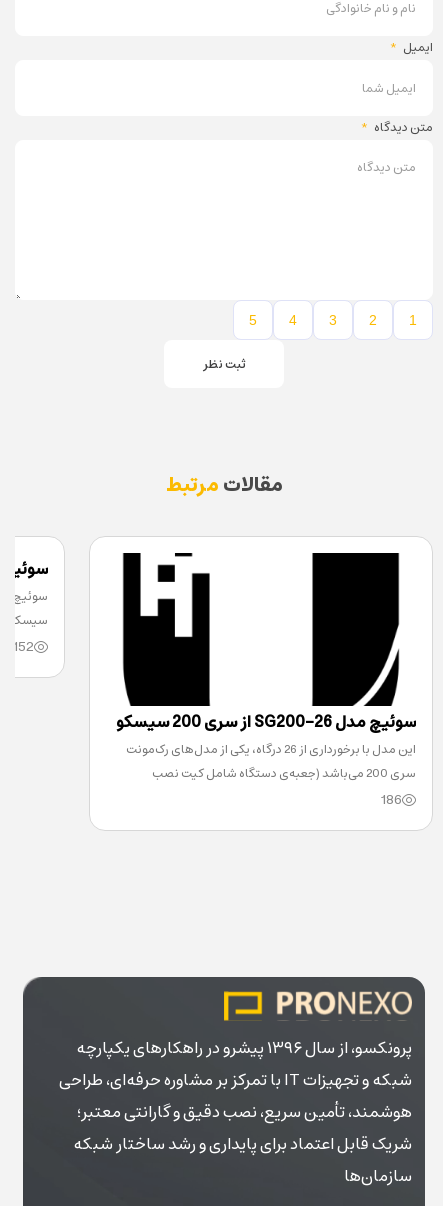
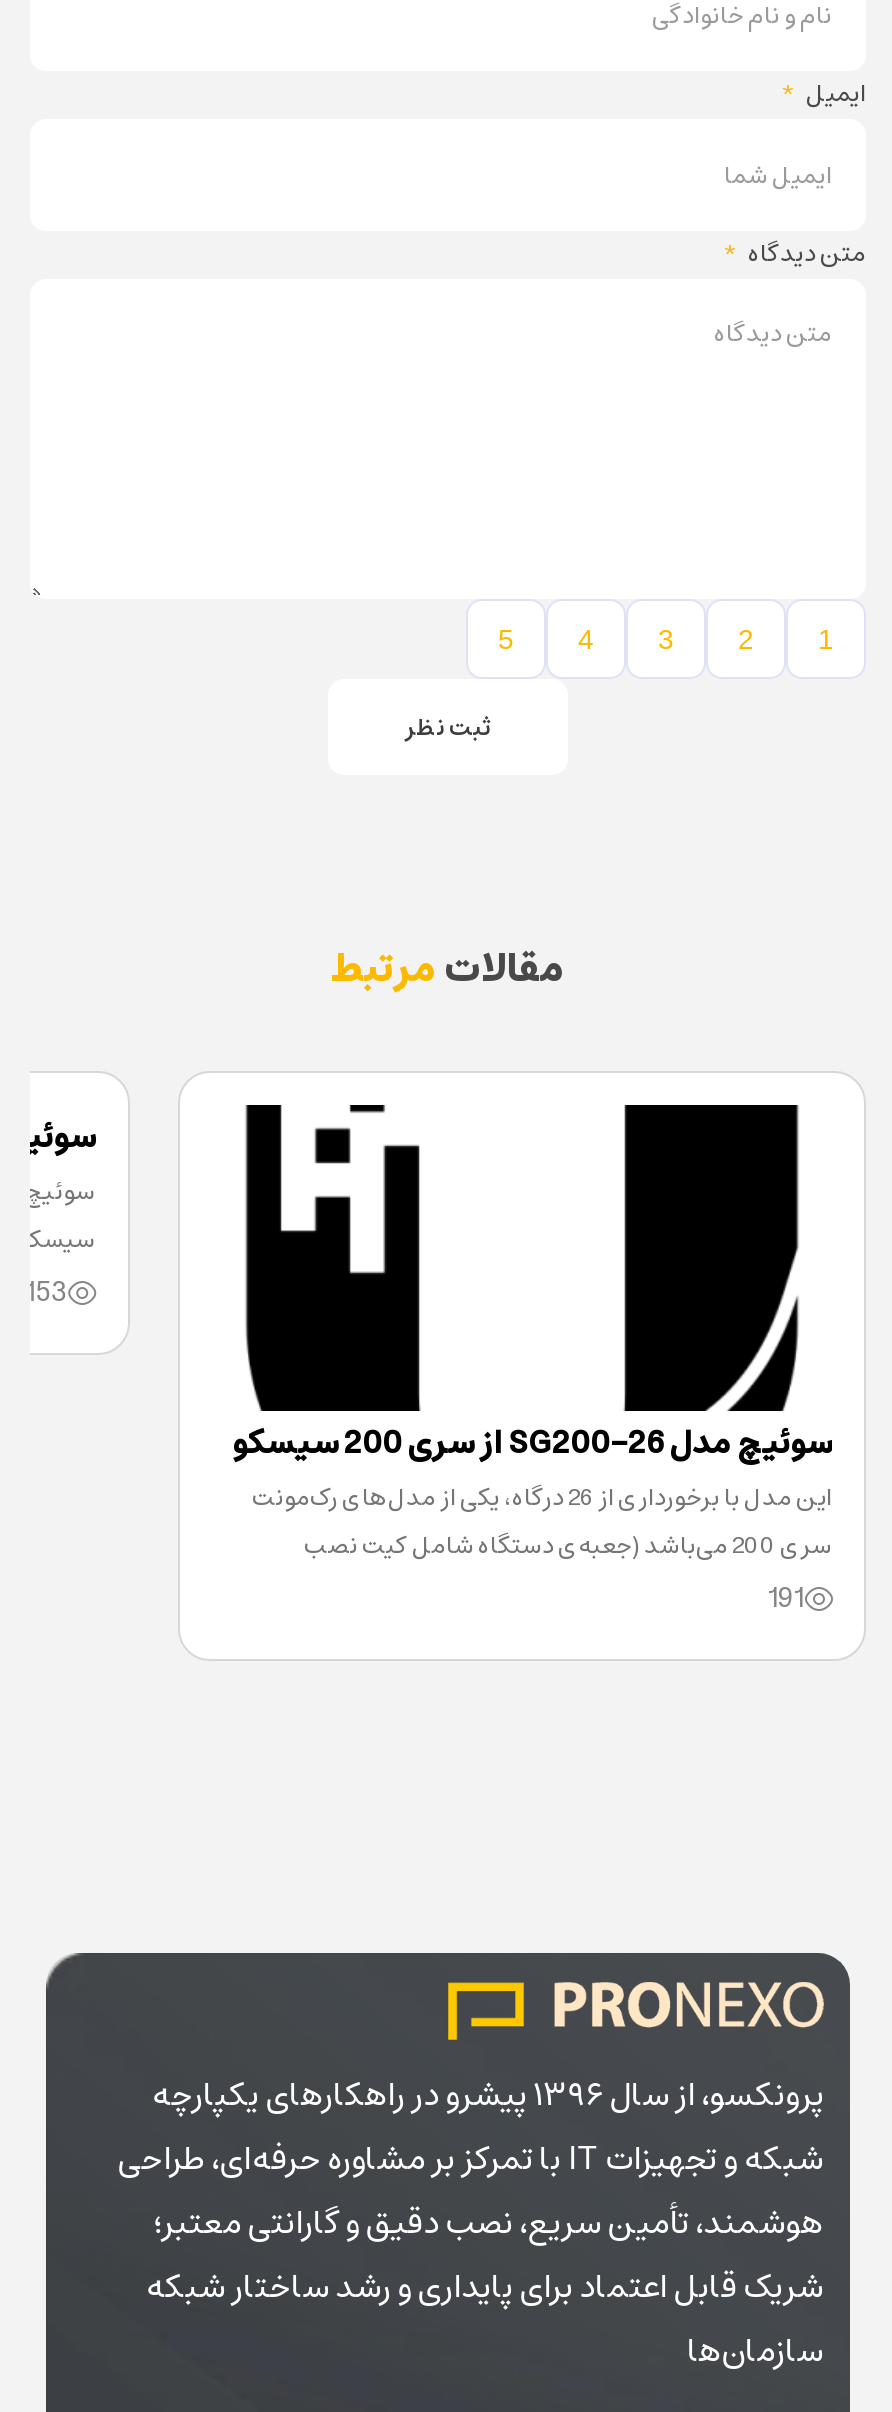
[13,635,34,659] 152 -> [25,1269,67,1317] 153
[381,788,402,812] 186 -> [768,1575,804,1623] 191

